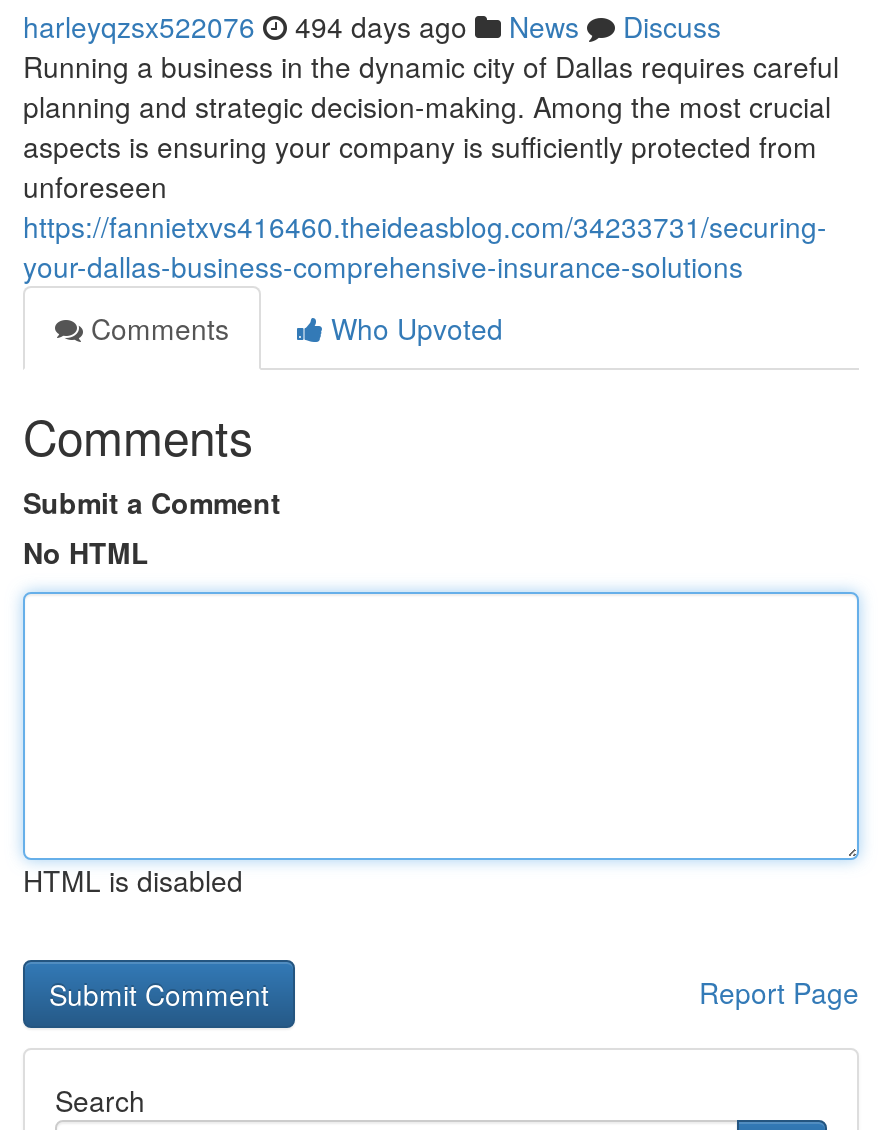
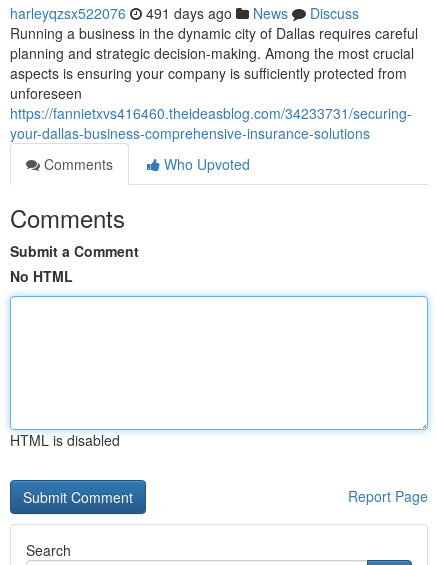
[23,6,721,46] harleyqzsx522076 494 days ago News Discuss -> [10,3,359,23] harleyqzsx522076 491 days ago News Discuss

